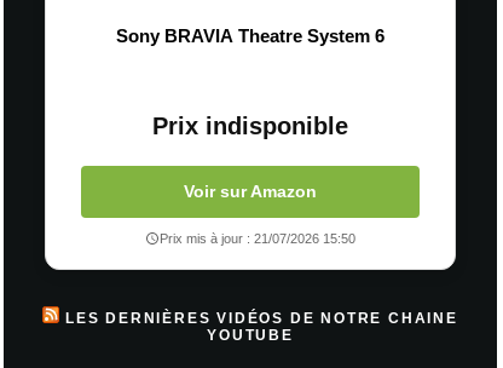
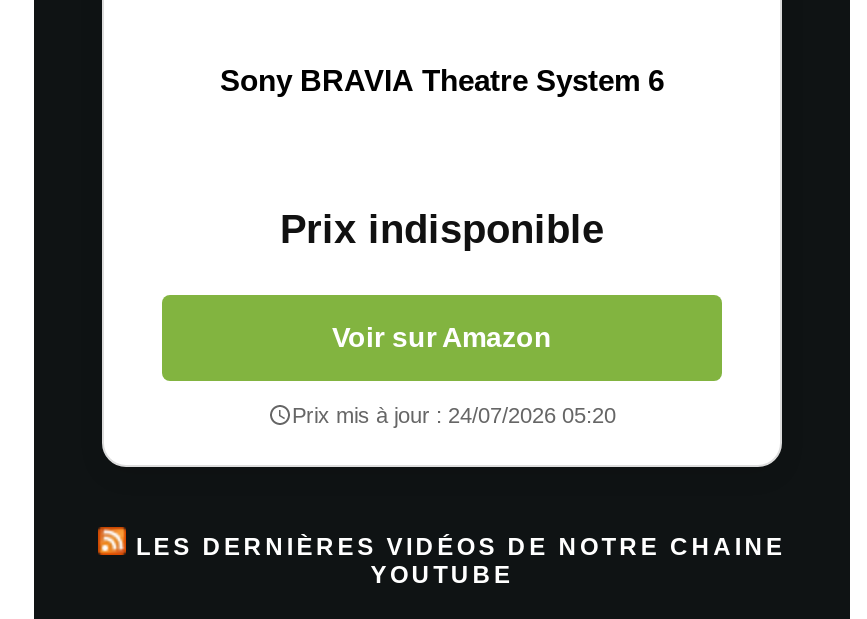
[160,231,355,245] Prix mis à jour : 21/07/2026 15:50 -> [292,402,616,426] Prix mis à jour : 24/07/2026 05:20

